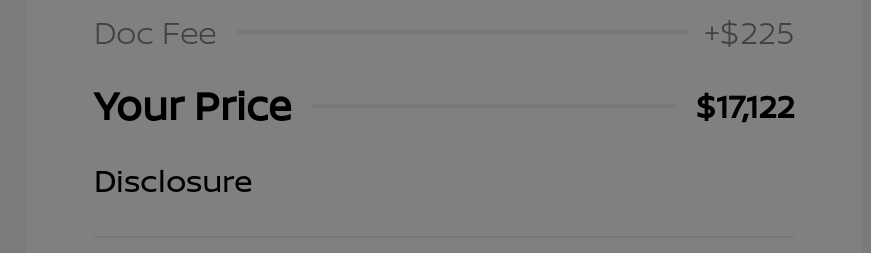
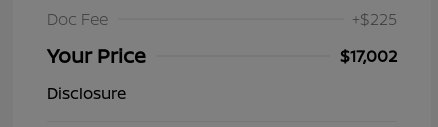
[696,84,794,128] $17,122 -> [340,45,397,67] $17,002

